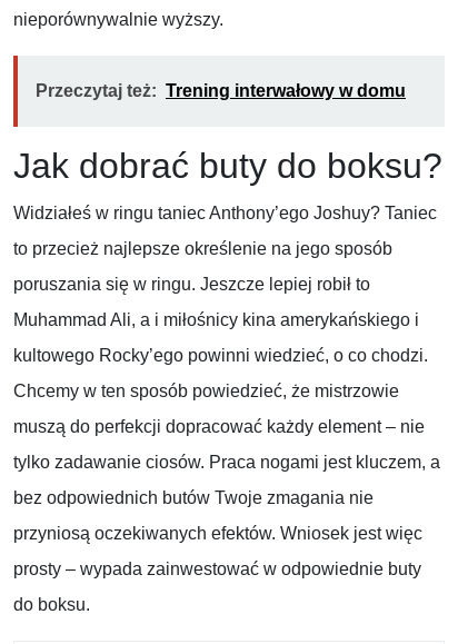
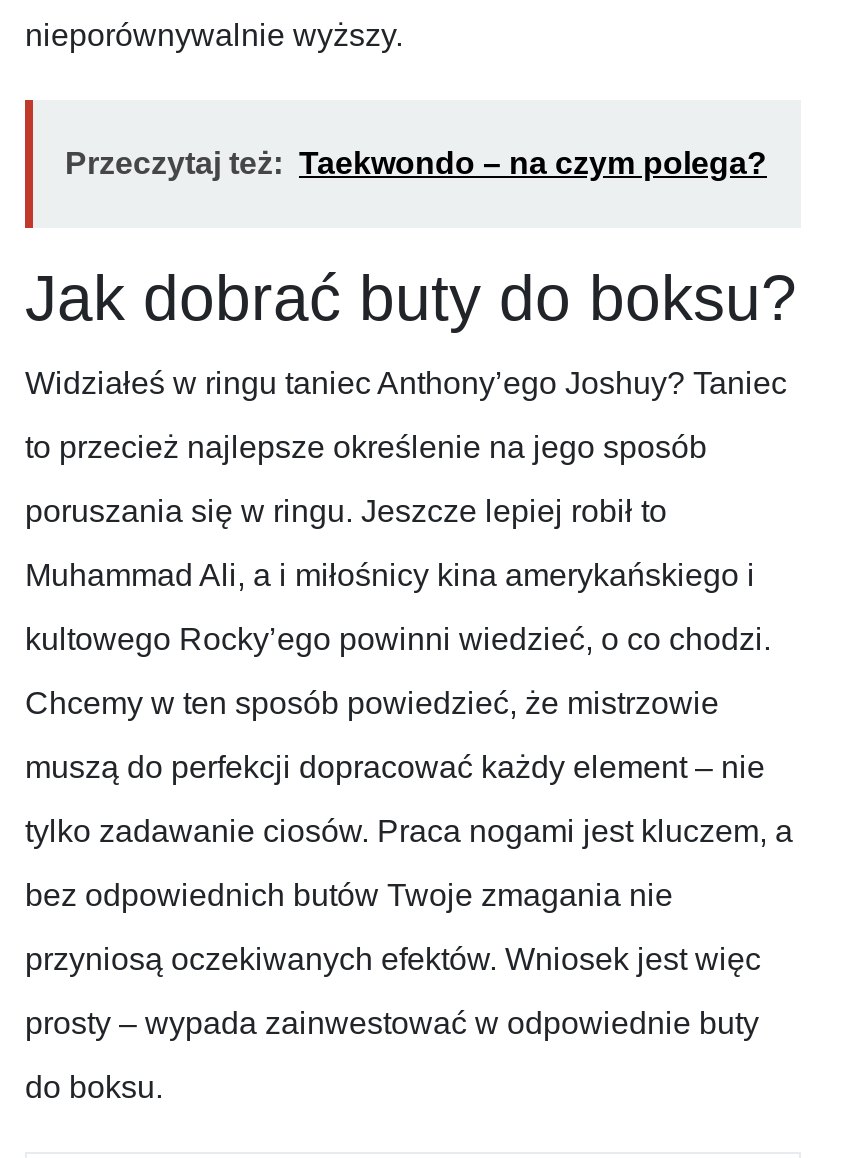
[36,81,406,100] Przeczytaj też: Trening interwałowy w domu -> [65,145,767,179] Przeczytaj też: Taekwondo – na czym polega?

